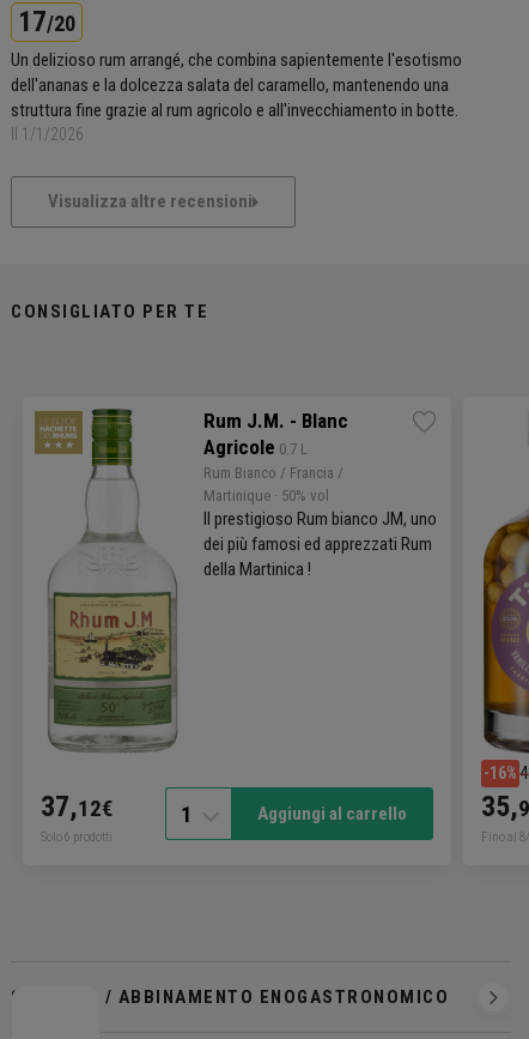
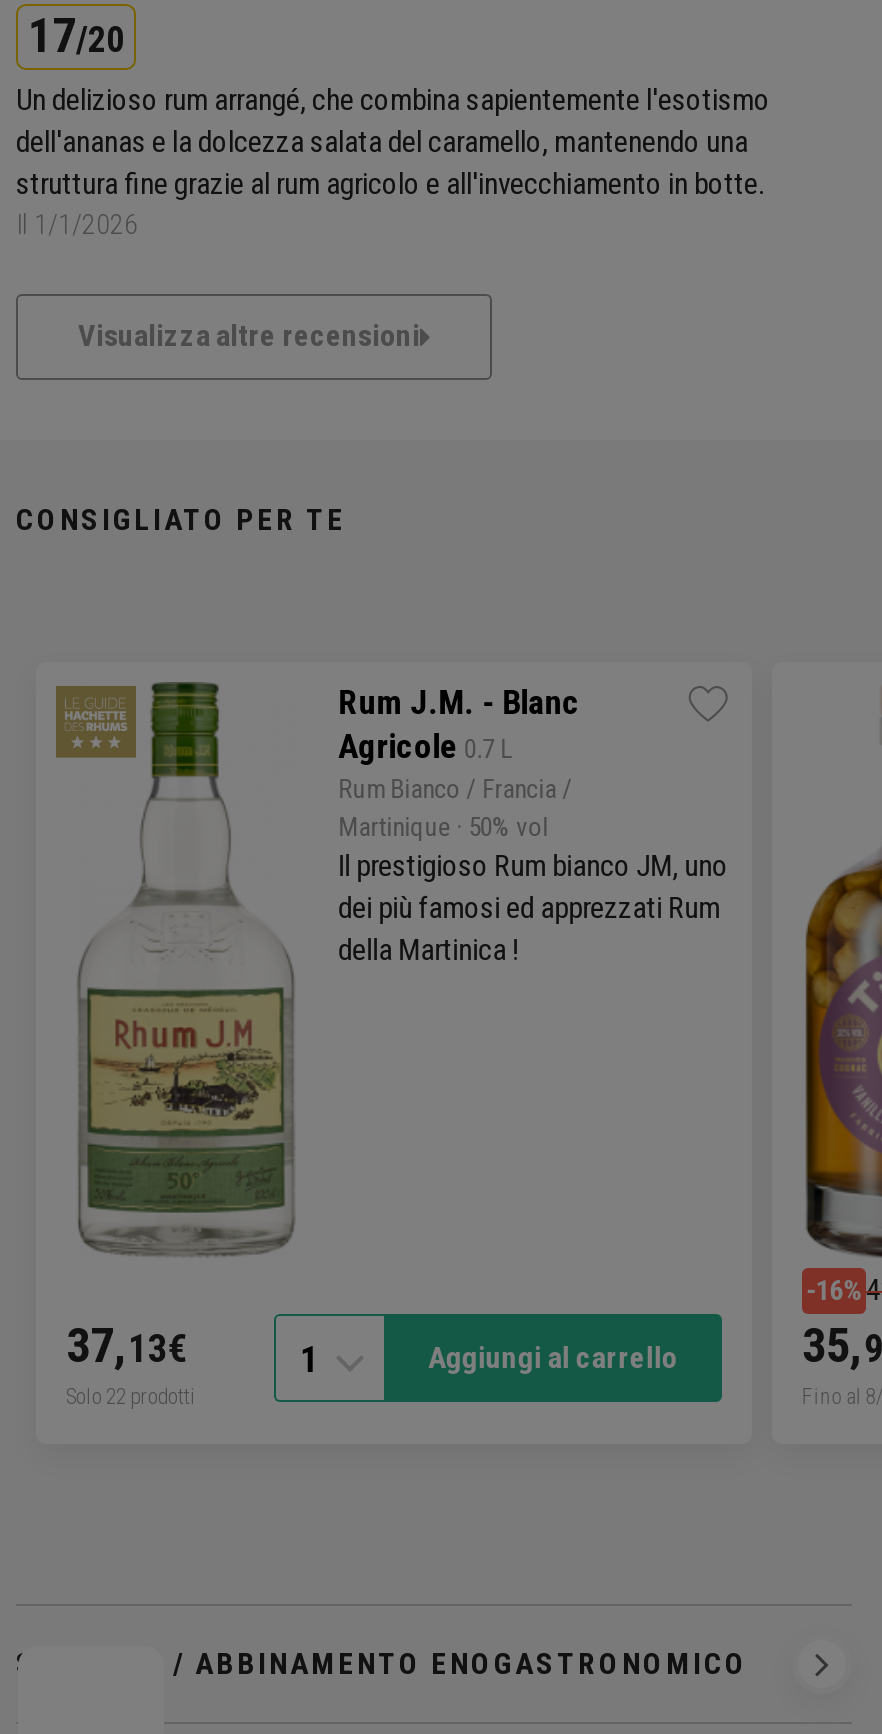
[41,790,113,824] 37,12€ -> [66,1319,186,1375] 37,13€
[41,830,113,845] Solo 6 prodotti -> [66,1385,196,1411] Solo 22 prodotti

